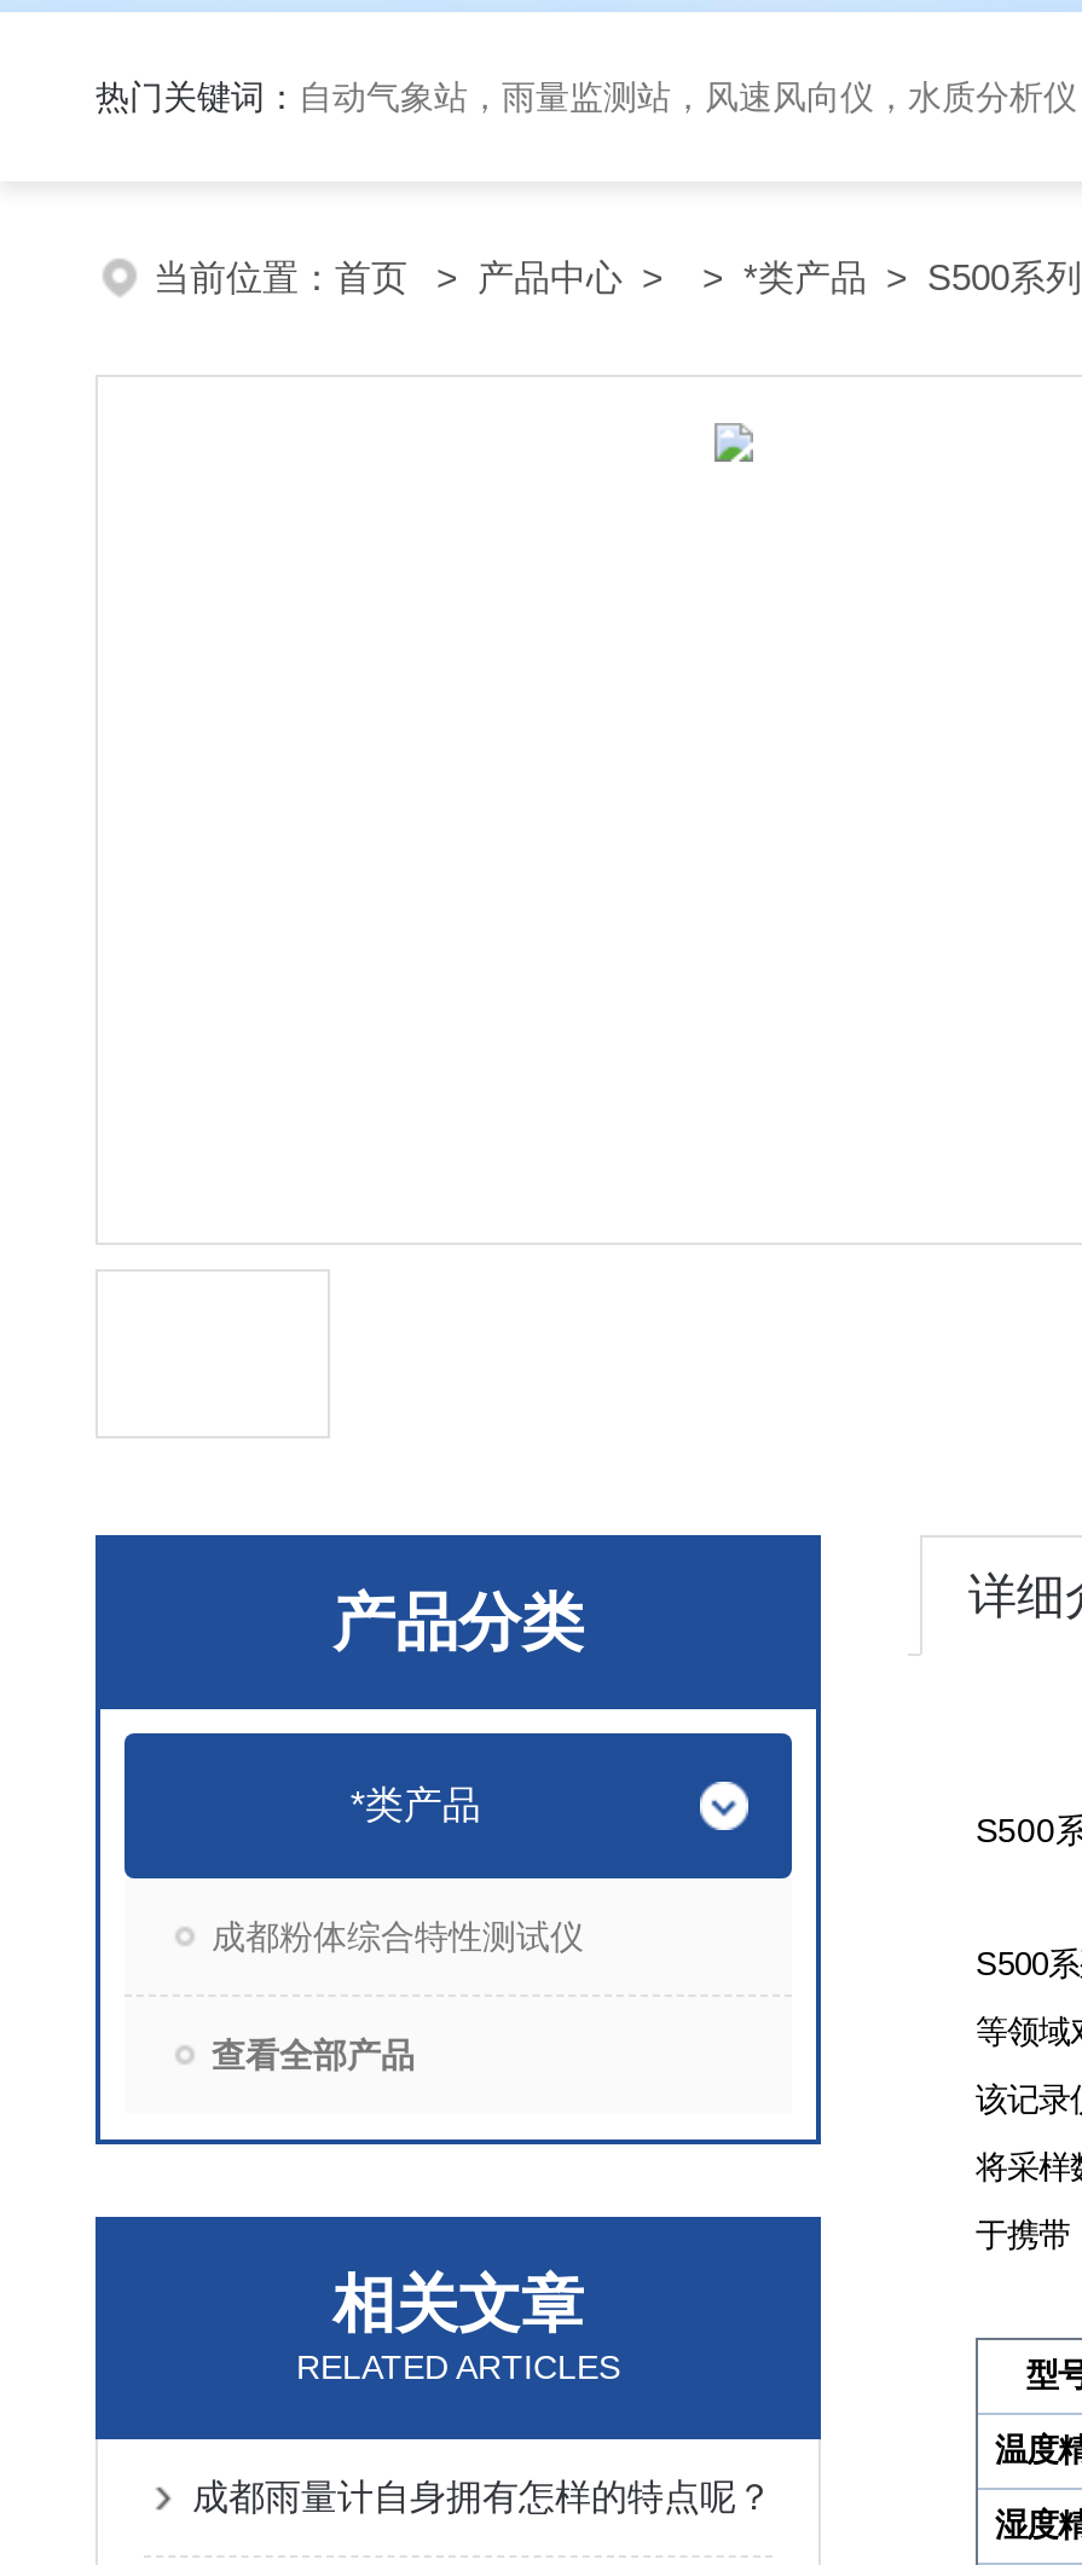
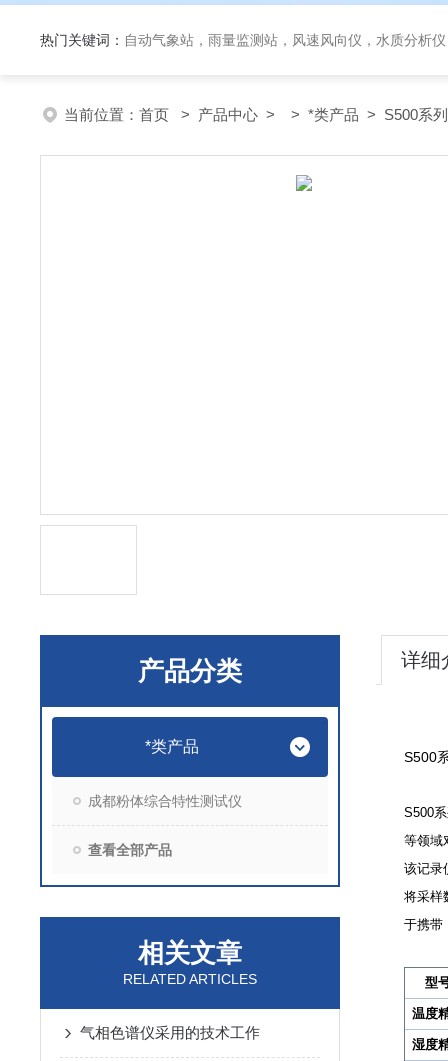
[192,2476,773,2517] 成都雨量计自身拥有怎样的特点呢？ -> [80,1024,260,1041] 气相色谱仪采用的技术工作

